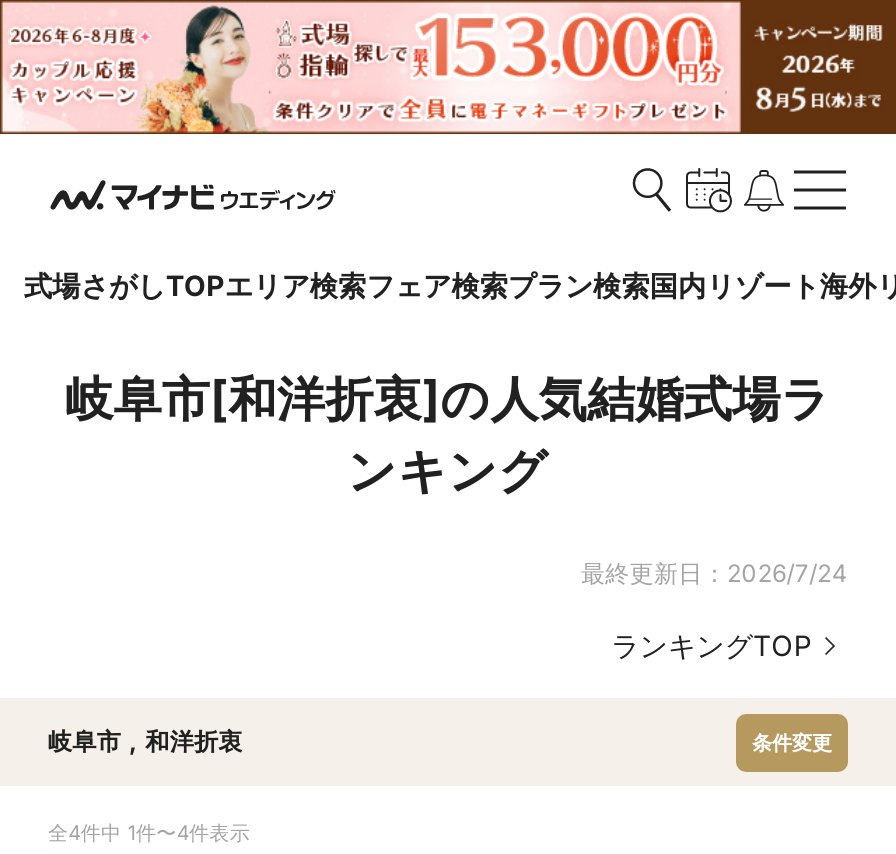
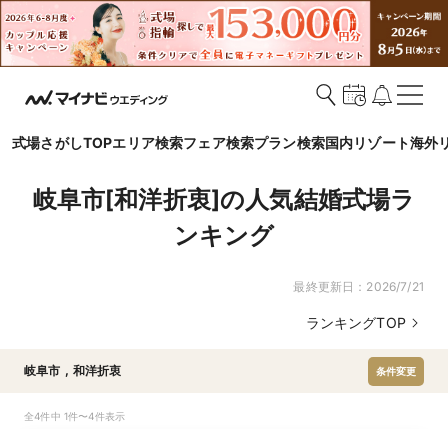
[581,558,848,588] 最終更新日：2026/7/24 -> [293,279,424,294] 最終更新日：2026/7/21

